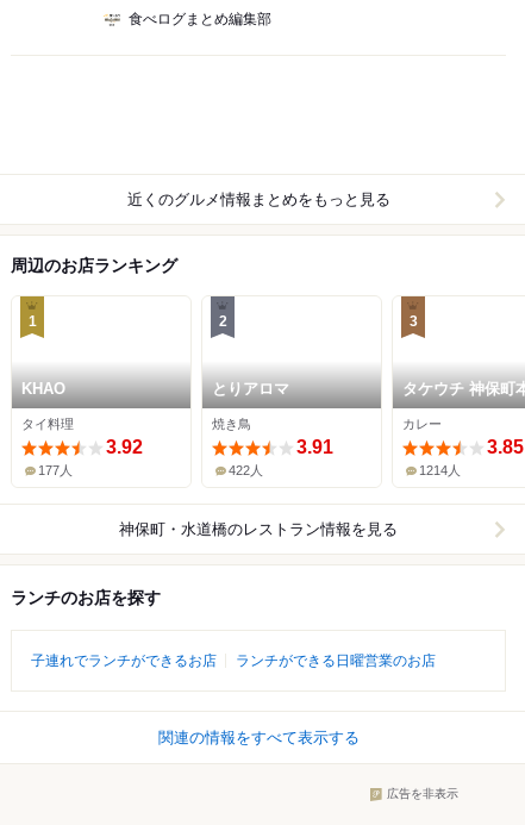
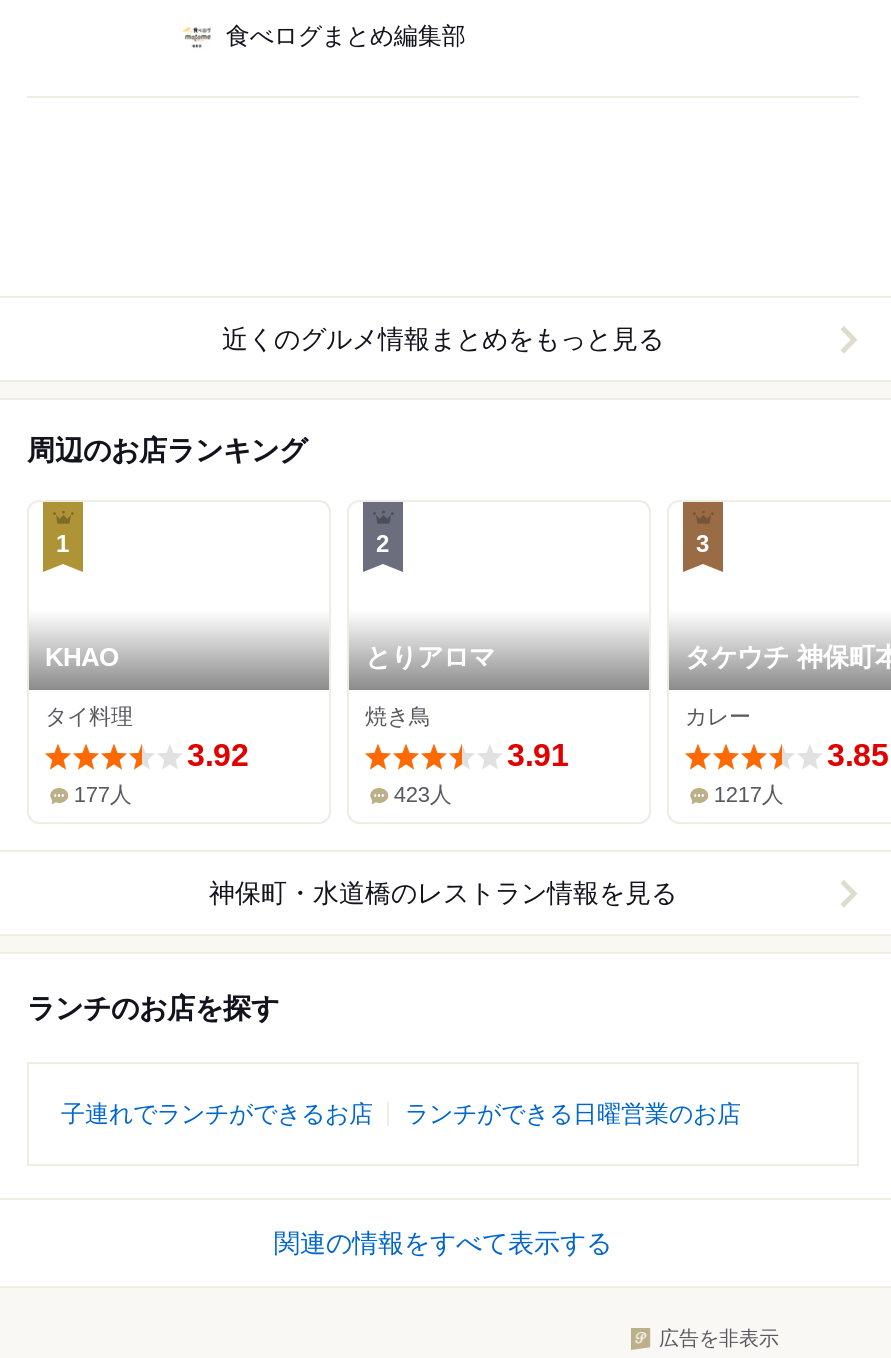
[229,463,264,478] 422人 -> [394,783,452,807] 423人
[420,463,461,478] 1214人 -> [714,783,784,807] 1217人

